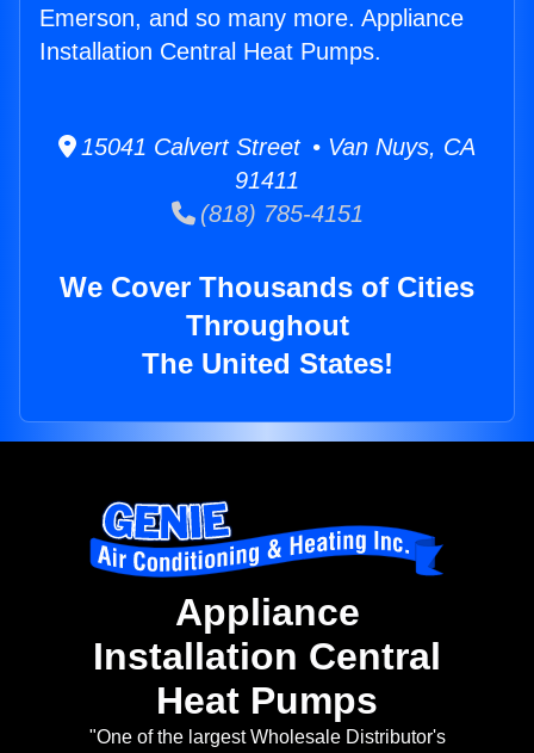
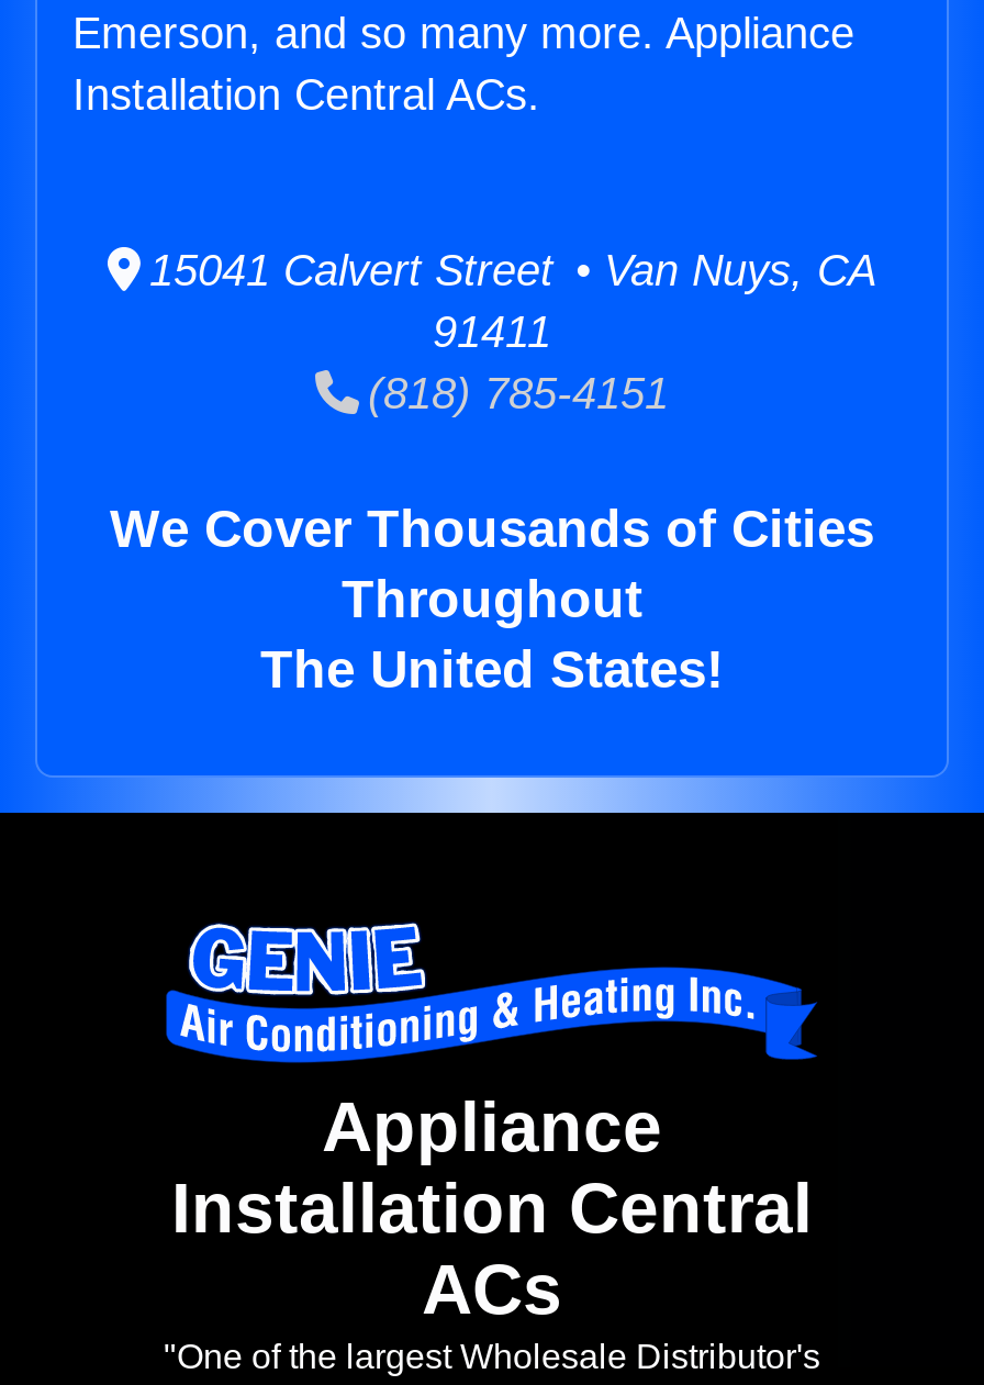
[39,38,381,65] Installation Central Heat Pumps. -> [72,71,540,119] Installation Central ACs.
[156,679,378,722] Heat Pumps -> [422,1251,562,1330] ACs

